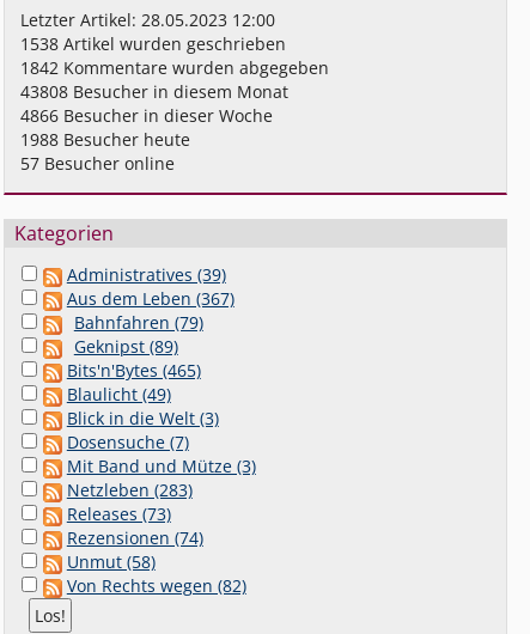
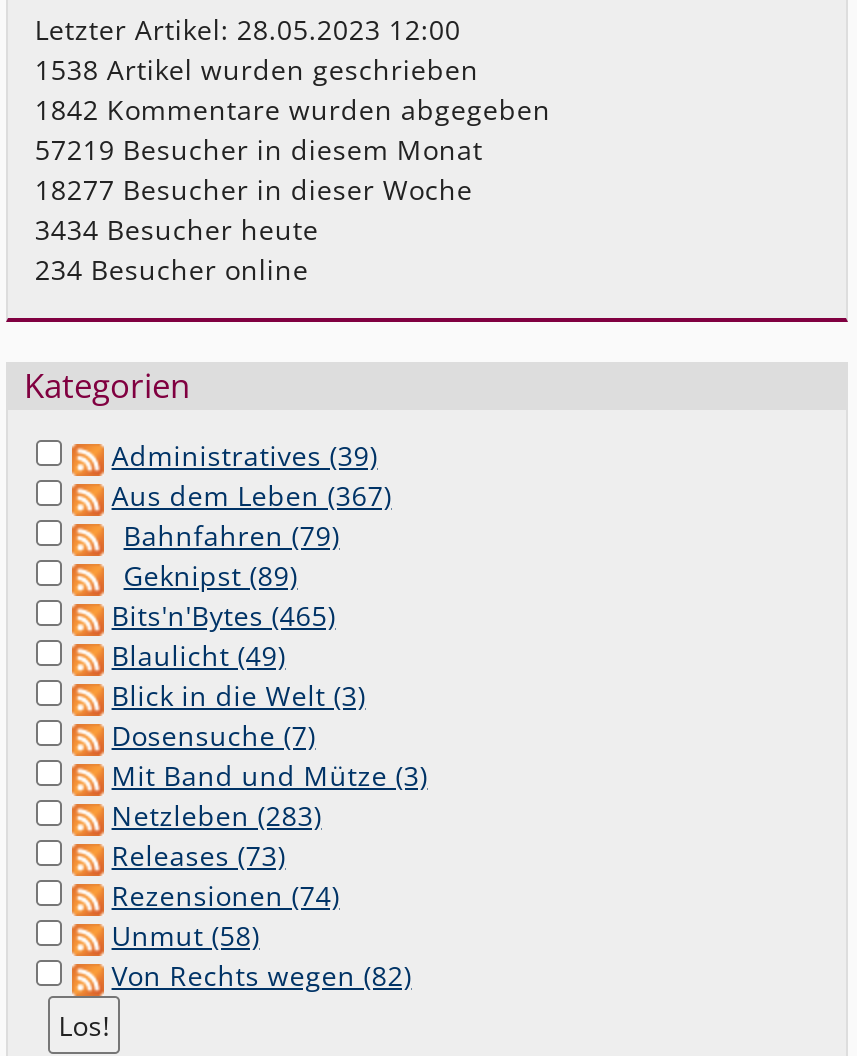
[21,81,289,103] 43808 Besucher in diesem Monat -> [35,131,483,169] 57219 Besucher in diesem Monat
[21,104,273,127] 4866 Besucher in dieser Woche -> [35,171,473,209] 18277 Besucher in dieser Woche
[21,128,191,151] 1988 Besucher heute -> [35,211,319,249] 3434 Besucher heute
[21,152,175,175] 57 Besucher online -> [35,251,309,289] 234 Besucher online

